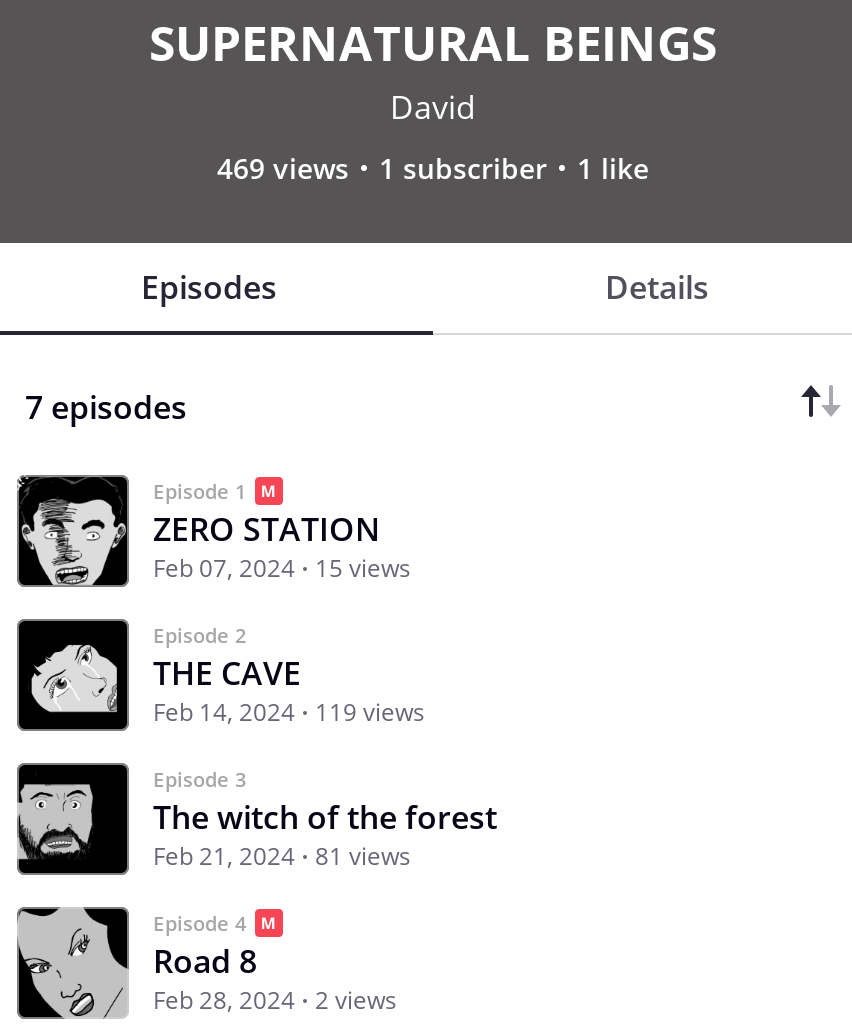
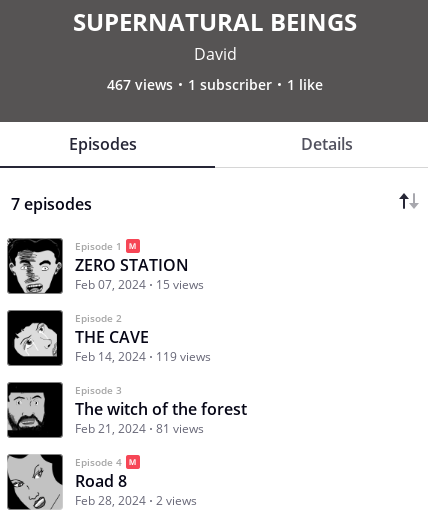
[217,149,649,187] 469 views 1 subscriber 1 like -> [107,75,323,94] 467 views 1 subscriber 1 like

